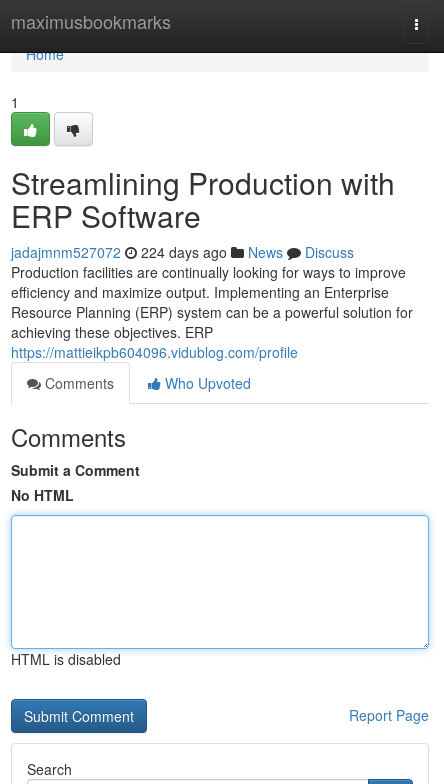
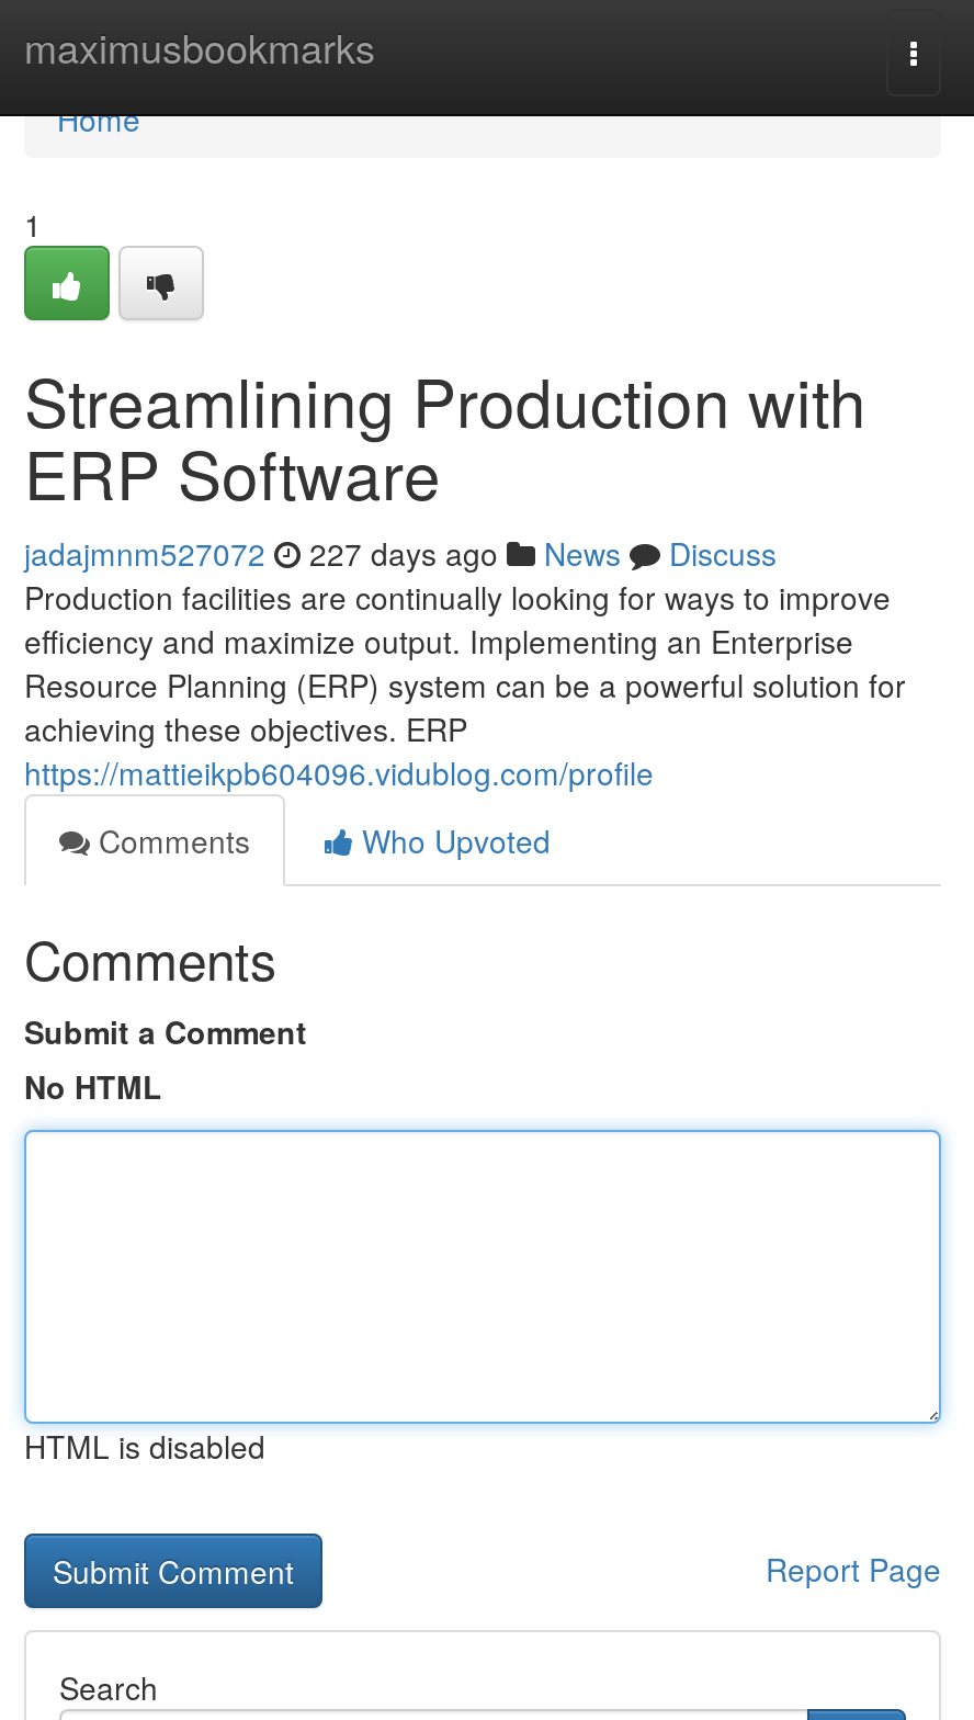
[11,242,354,262] jadajmnm527072 224 days ago News Discuss -> [24,531,777,575] jadajmnm527072 227 days ago News Discuss

